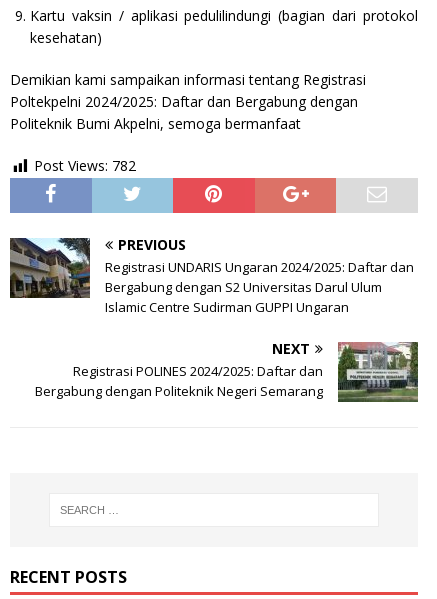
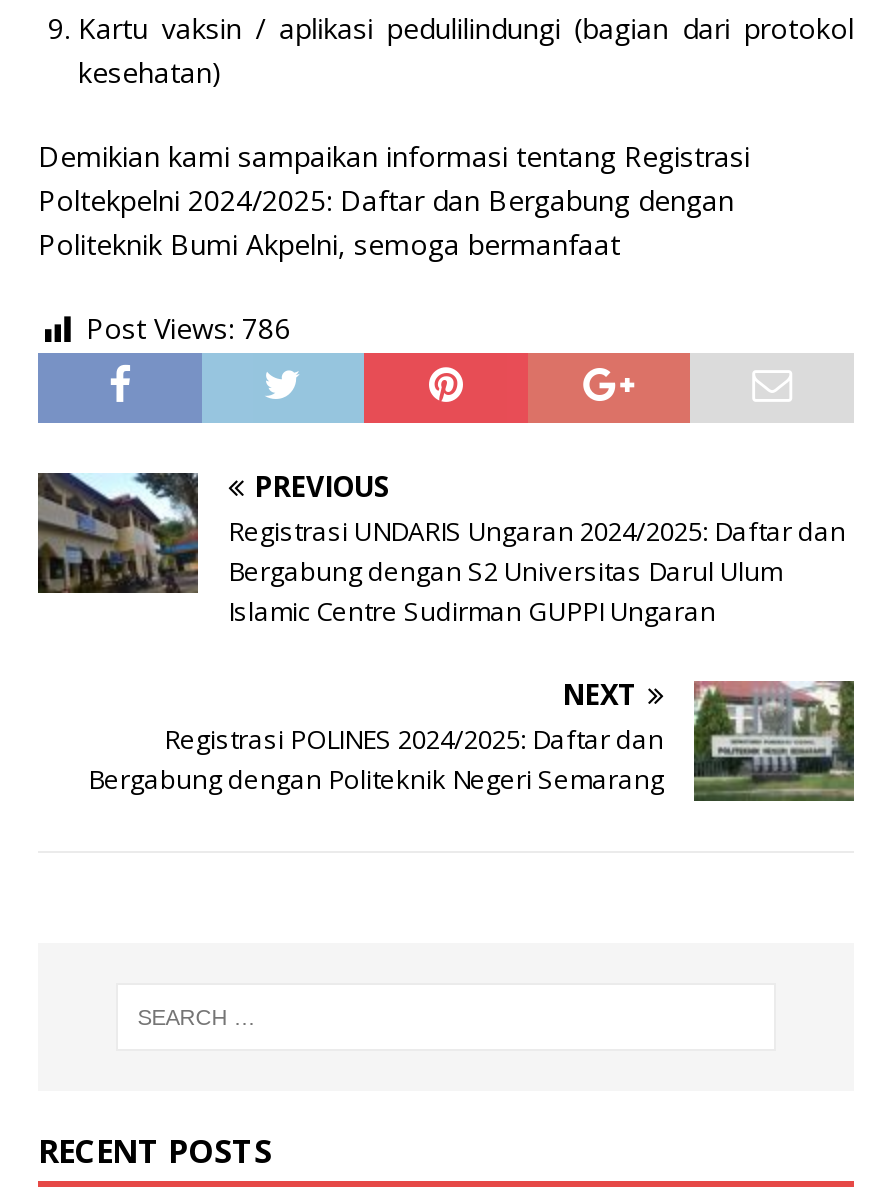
[34,156,136,175] Post Views: 782 -> [86,310,290,348] Post Views: 786

